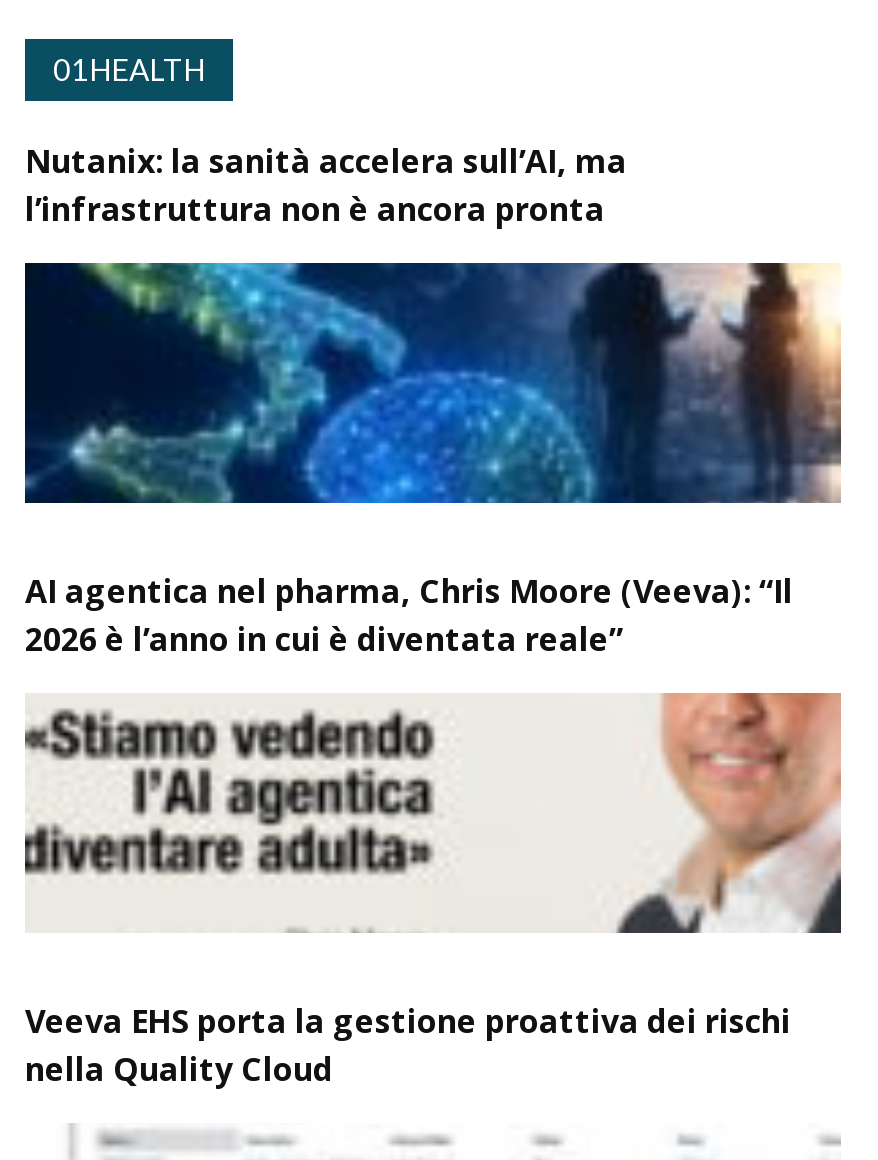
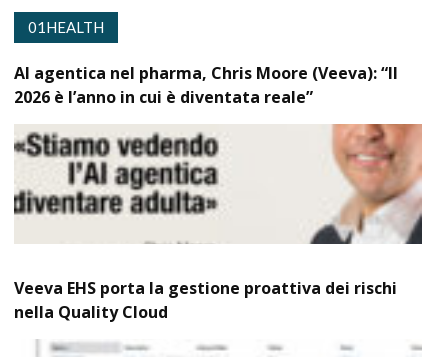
[25,140,627,232] Nutanix: la sanità accelera sull’AI, ma | l’infrastruttura non è ancora pronta -> none
[23,260,841,506] [image] -> none

